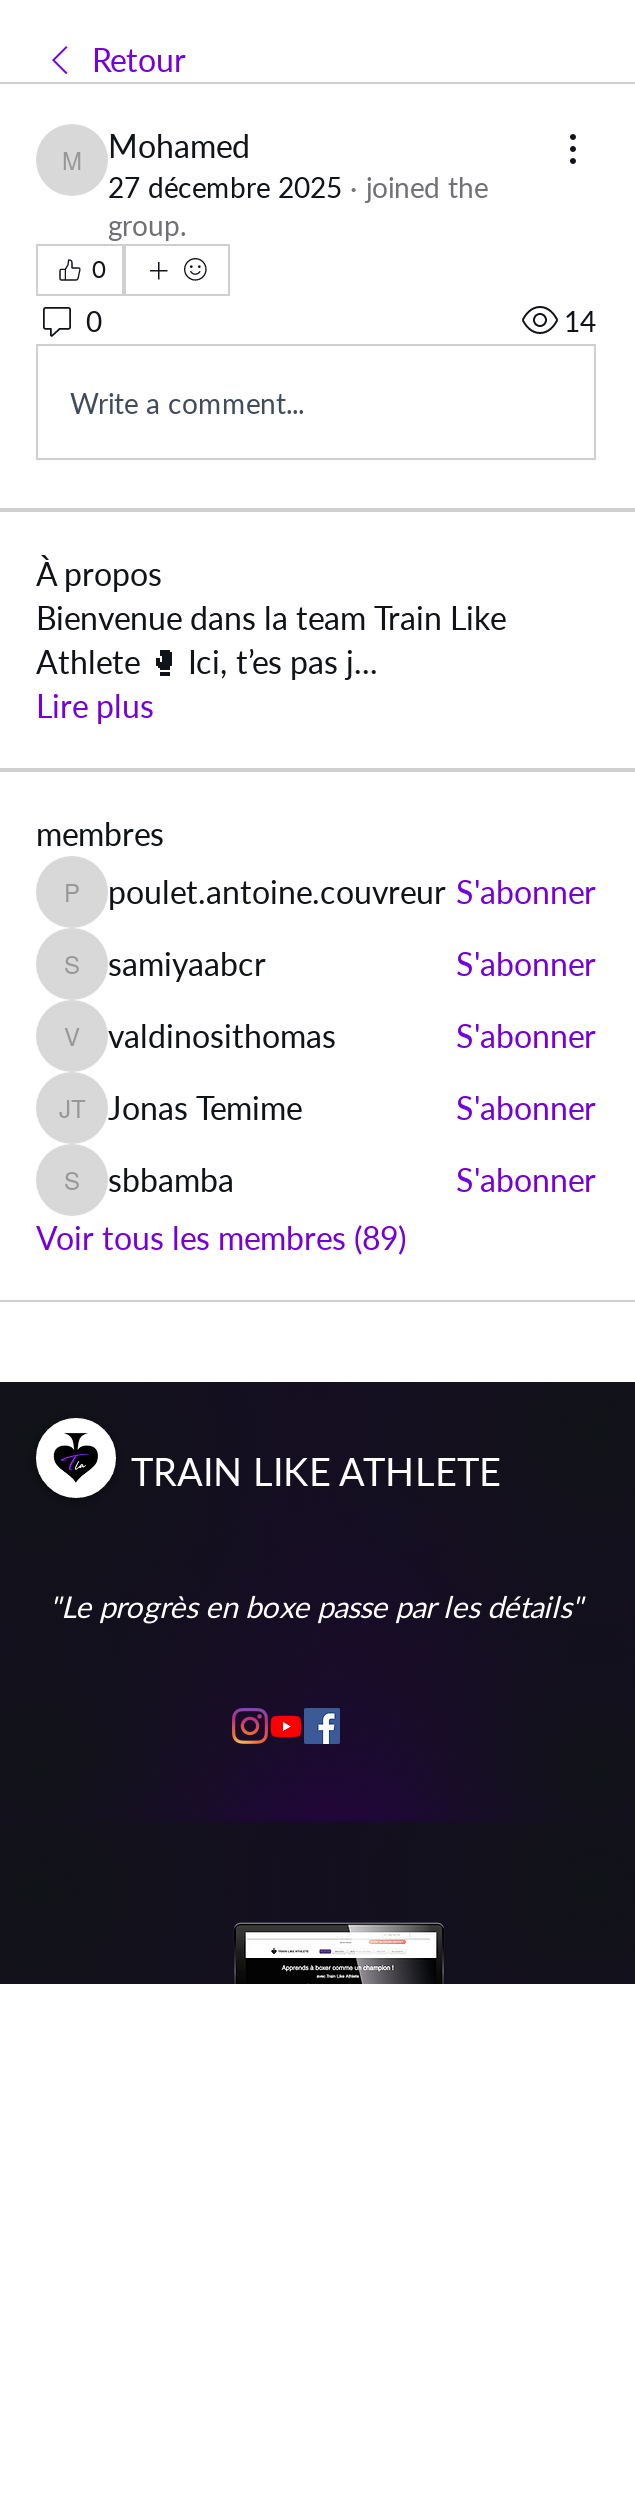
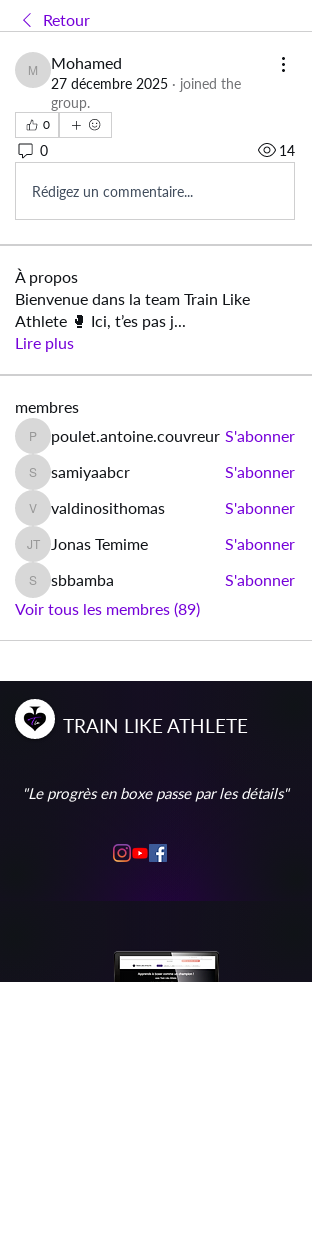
[70,385,304,419] Write a comment... -> [32,182,193,199] Rédigez un commentaire...

